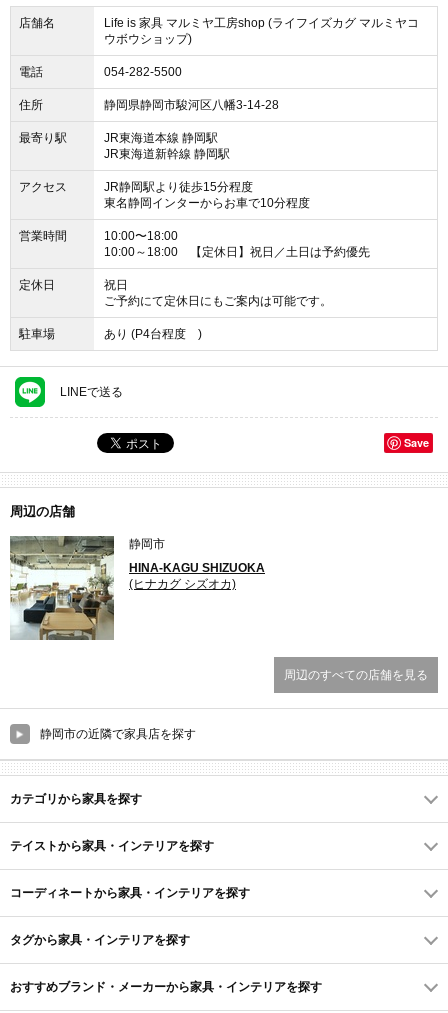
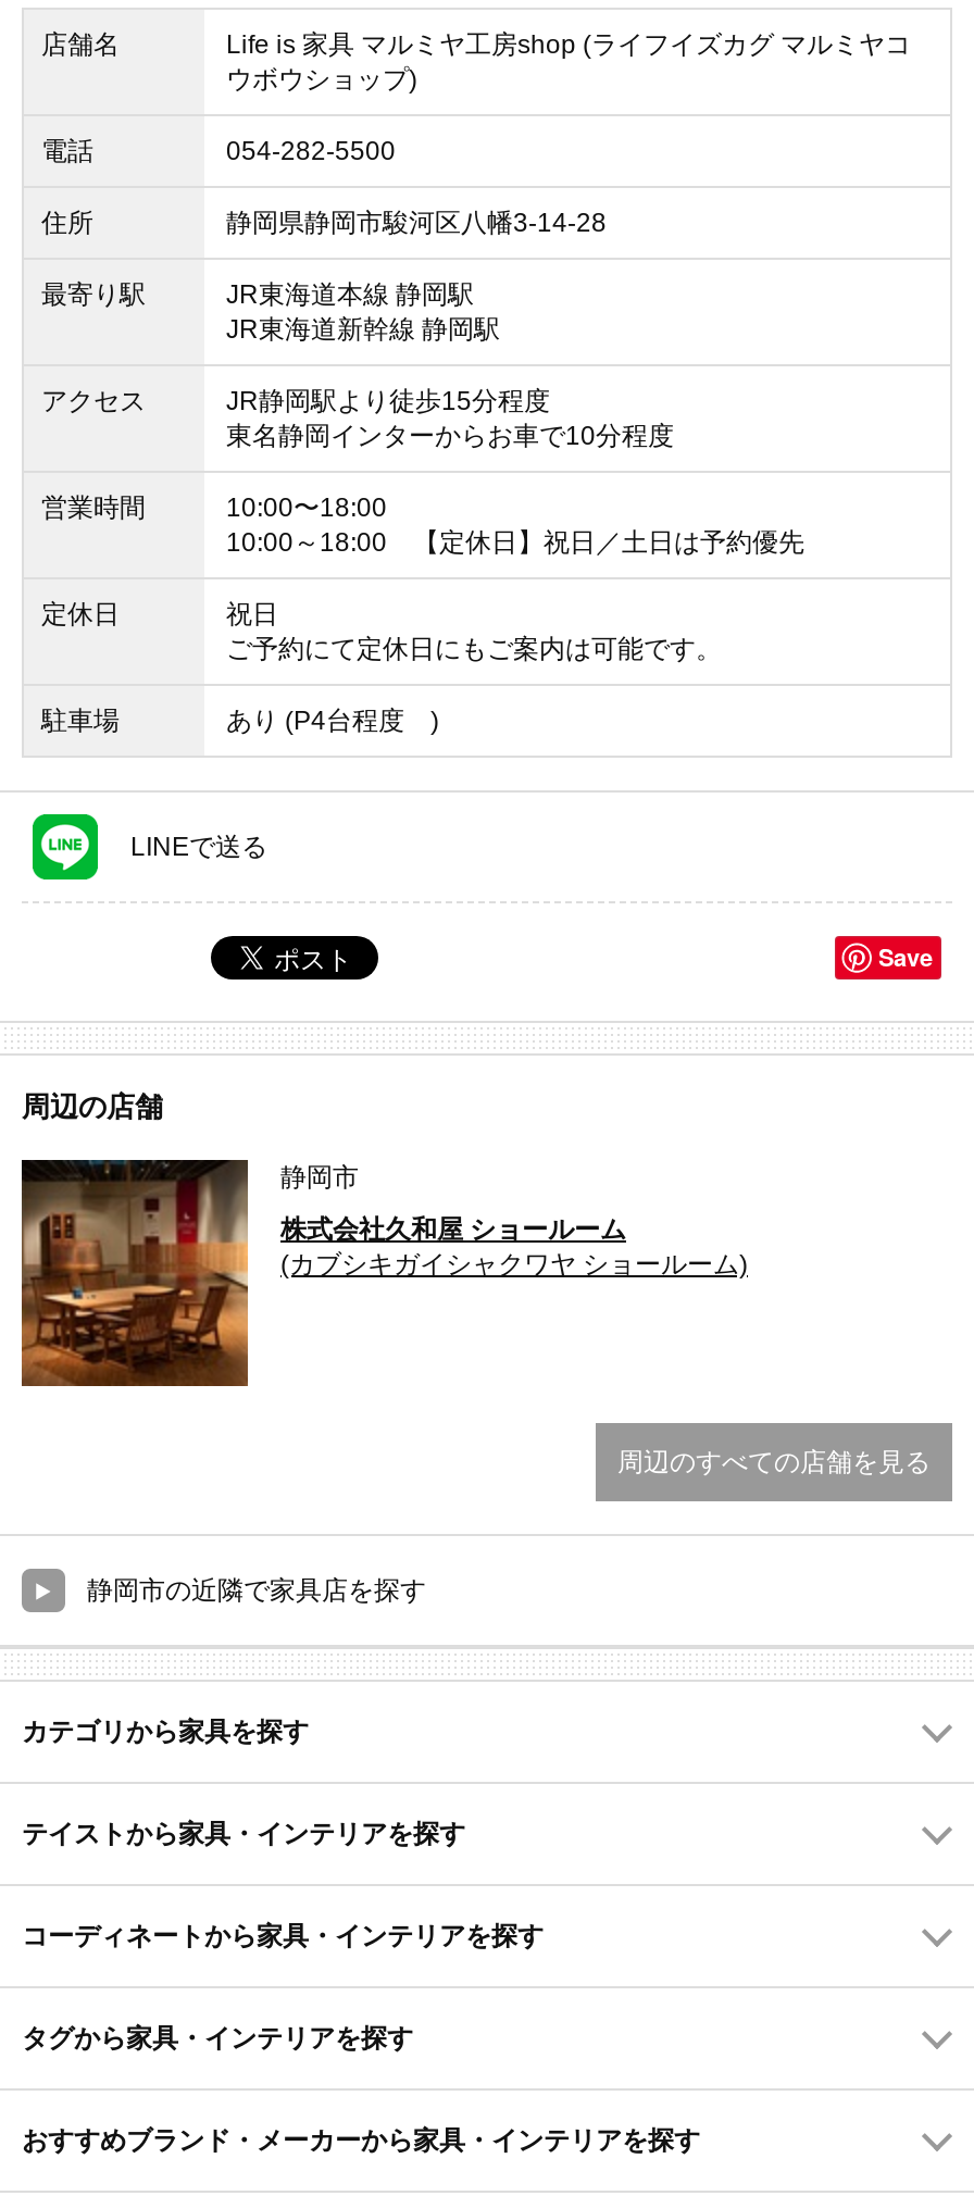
[9,535,265,641] [image] | HINA-KAGU SHIZUOKA | (ヒナカグ シズオカ) -> [20,1158,748,1386] [image] | 株式会社久和屋 ショールーム | (カブシキガイシャクワヤ ショールーム)

